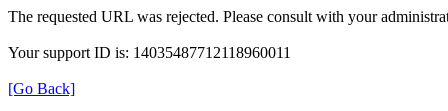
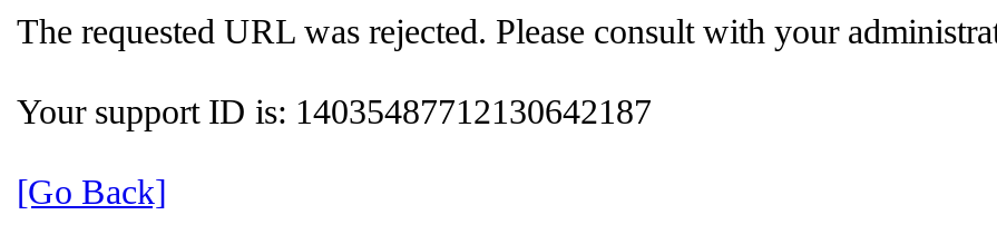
[8,44,291,61] Your support ID is: 14035487712118960011 -> [17,92,652,130] Your support ID is: 14035487712130642187

